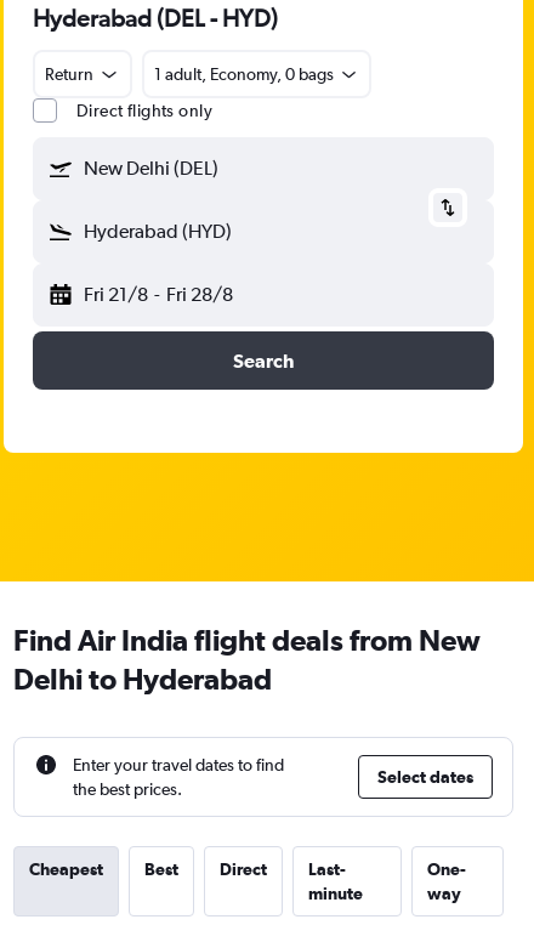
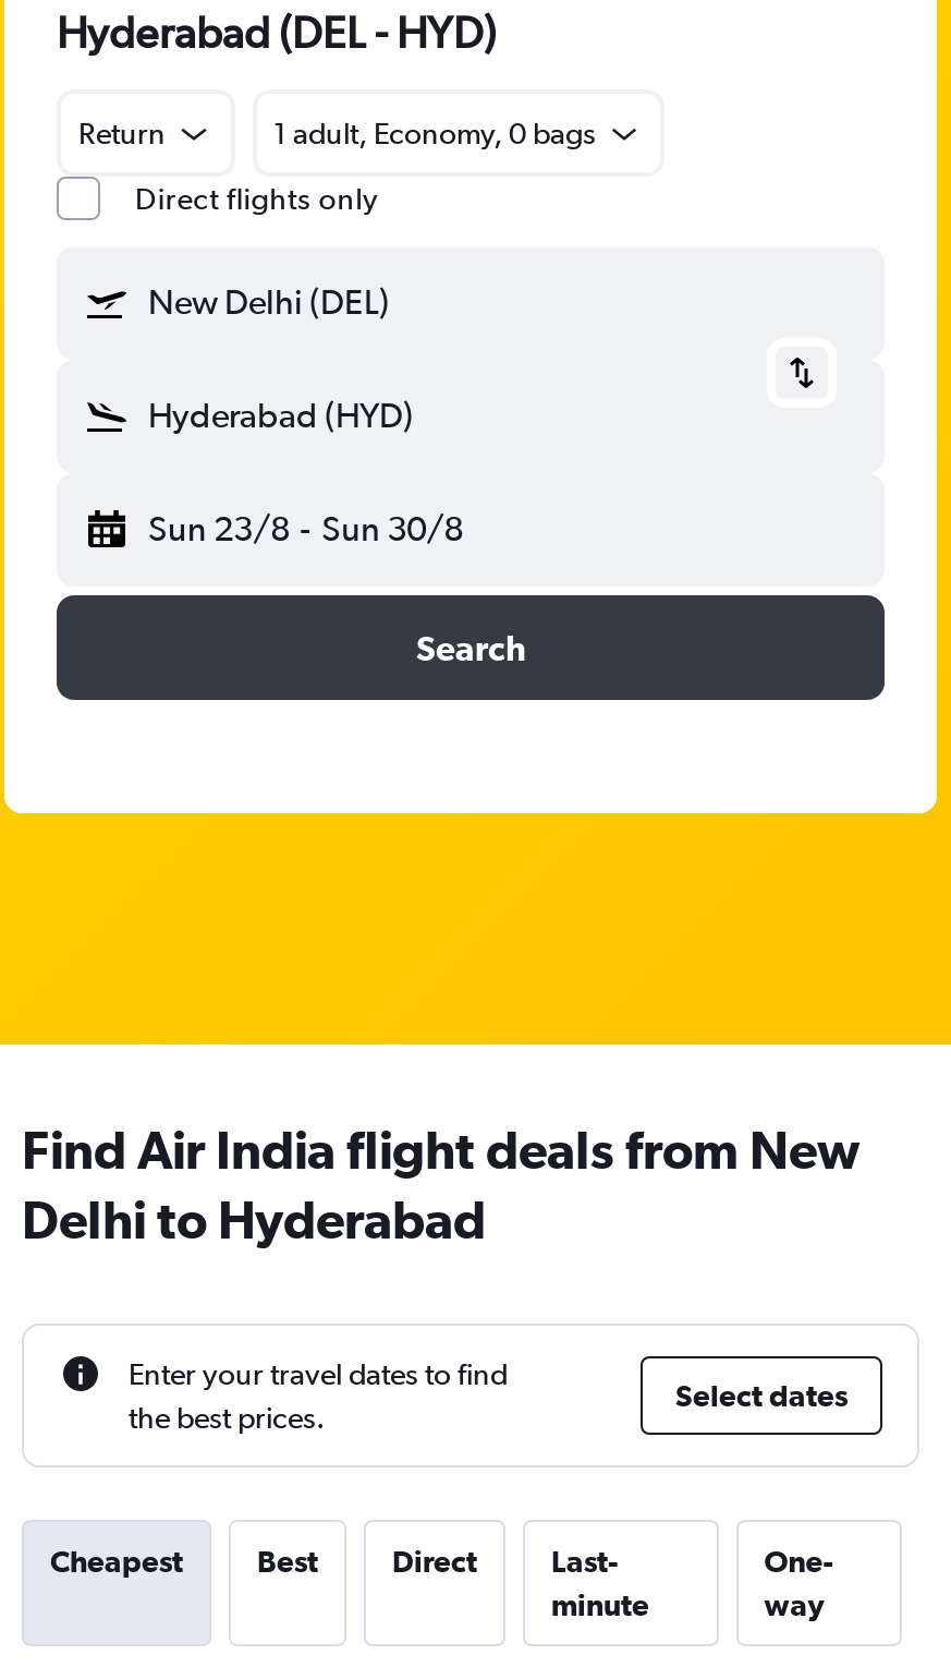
[84,283,233,306] Fri 21/8 - Fri 28/8 -> [148,508,463,549] Sun 23/8 - Sun 30/8

